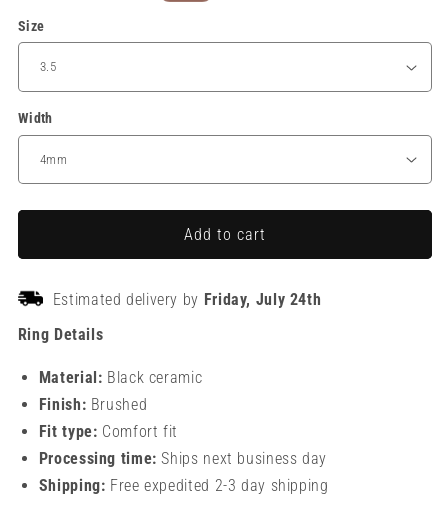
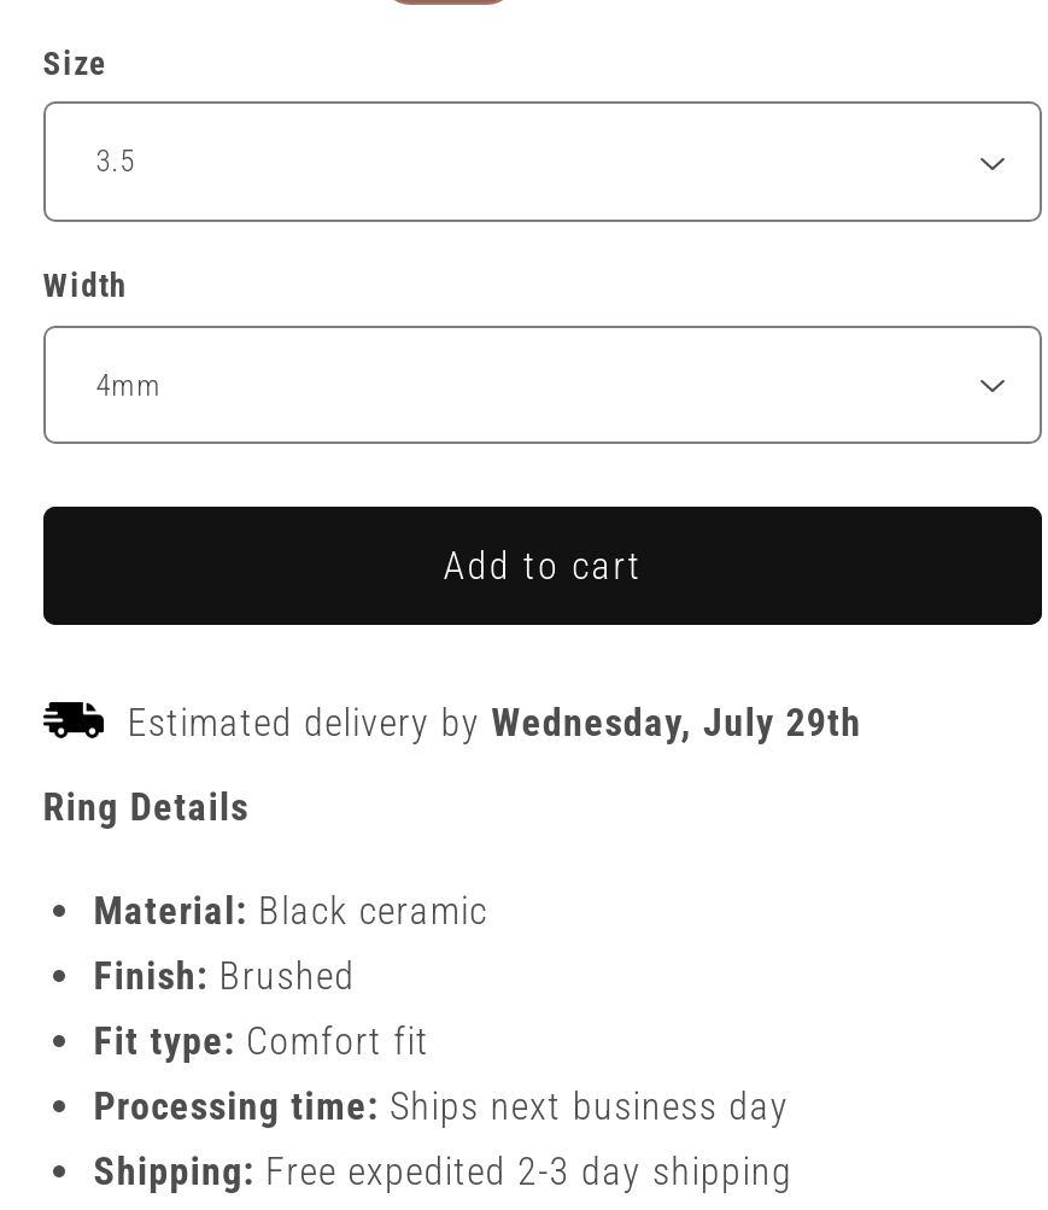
[53,290,321,309] Estimated delivery by Friday, July 24th -> [127,699,862,745] Estimated delivery by Wednesday, July 29th

